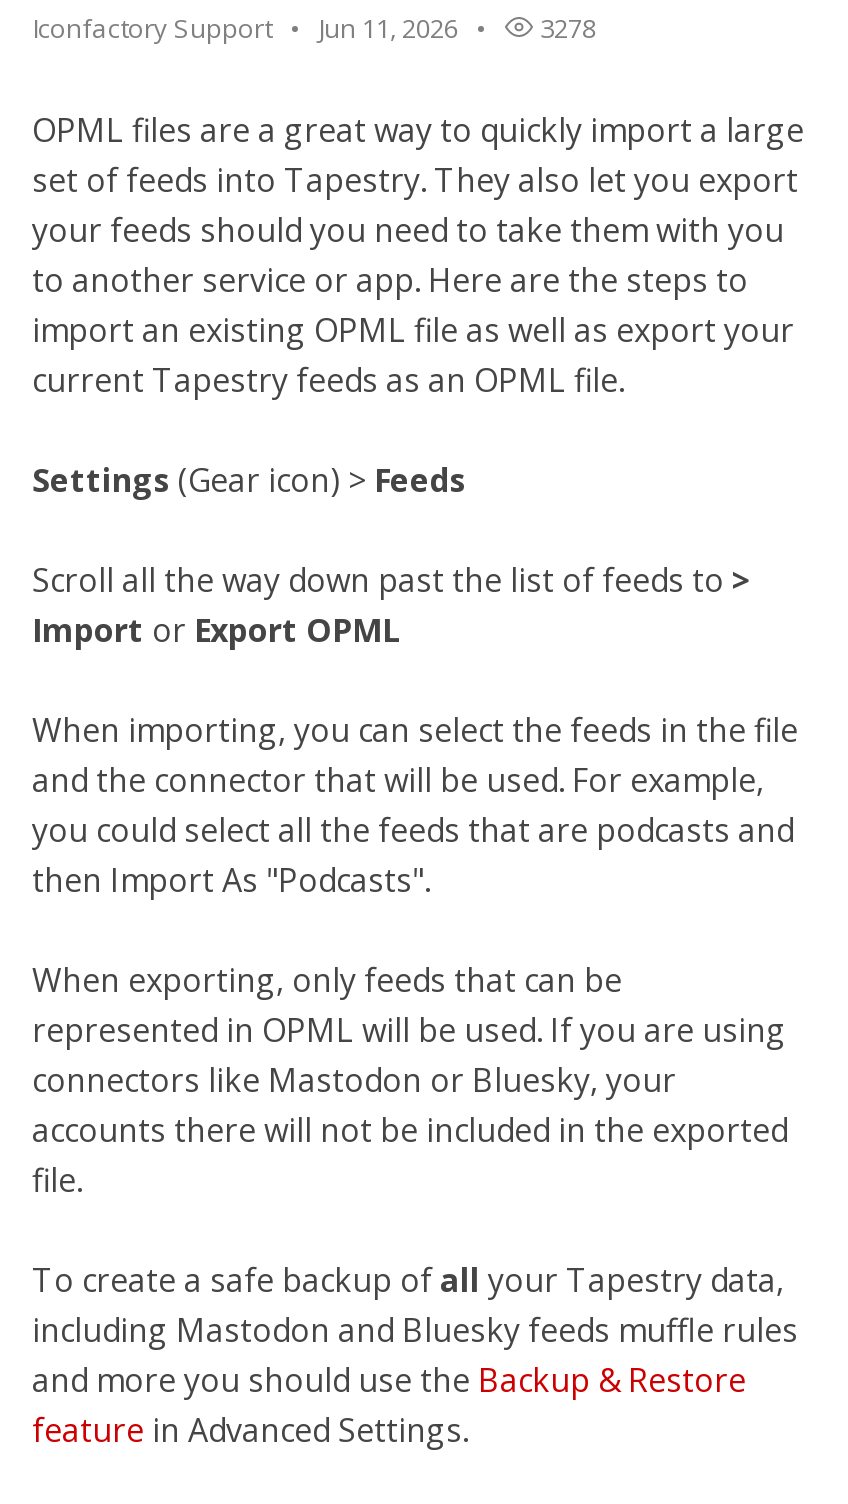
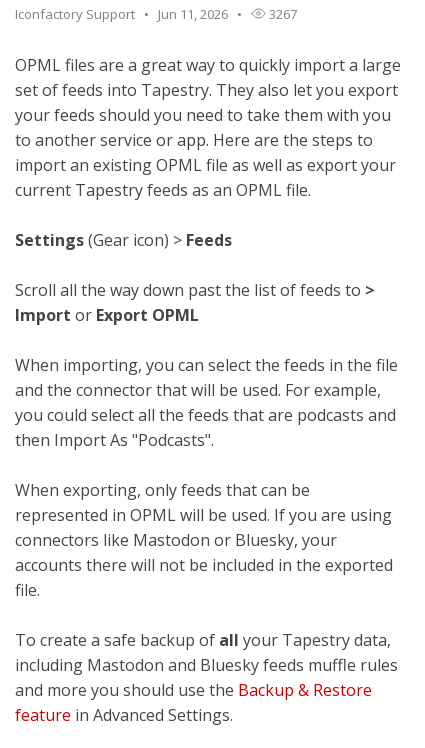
[534,10,596,46] 3278 -> [266,5,297,23] 3267

